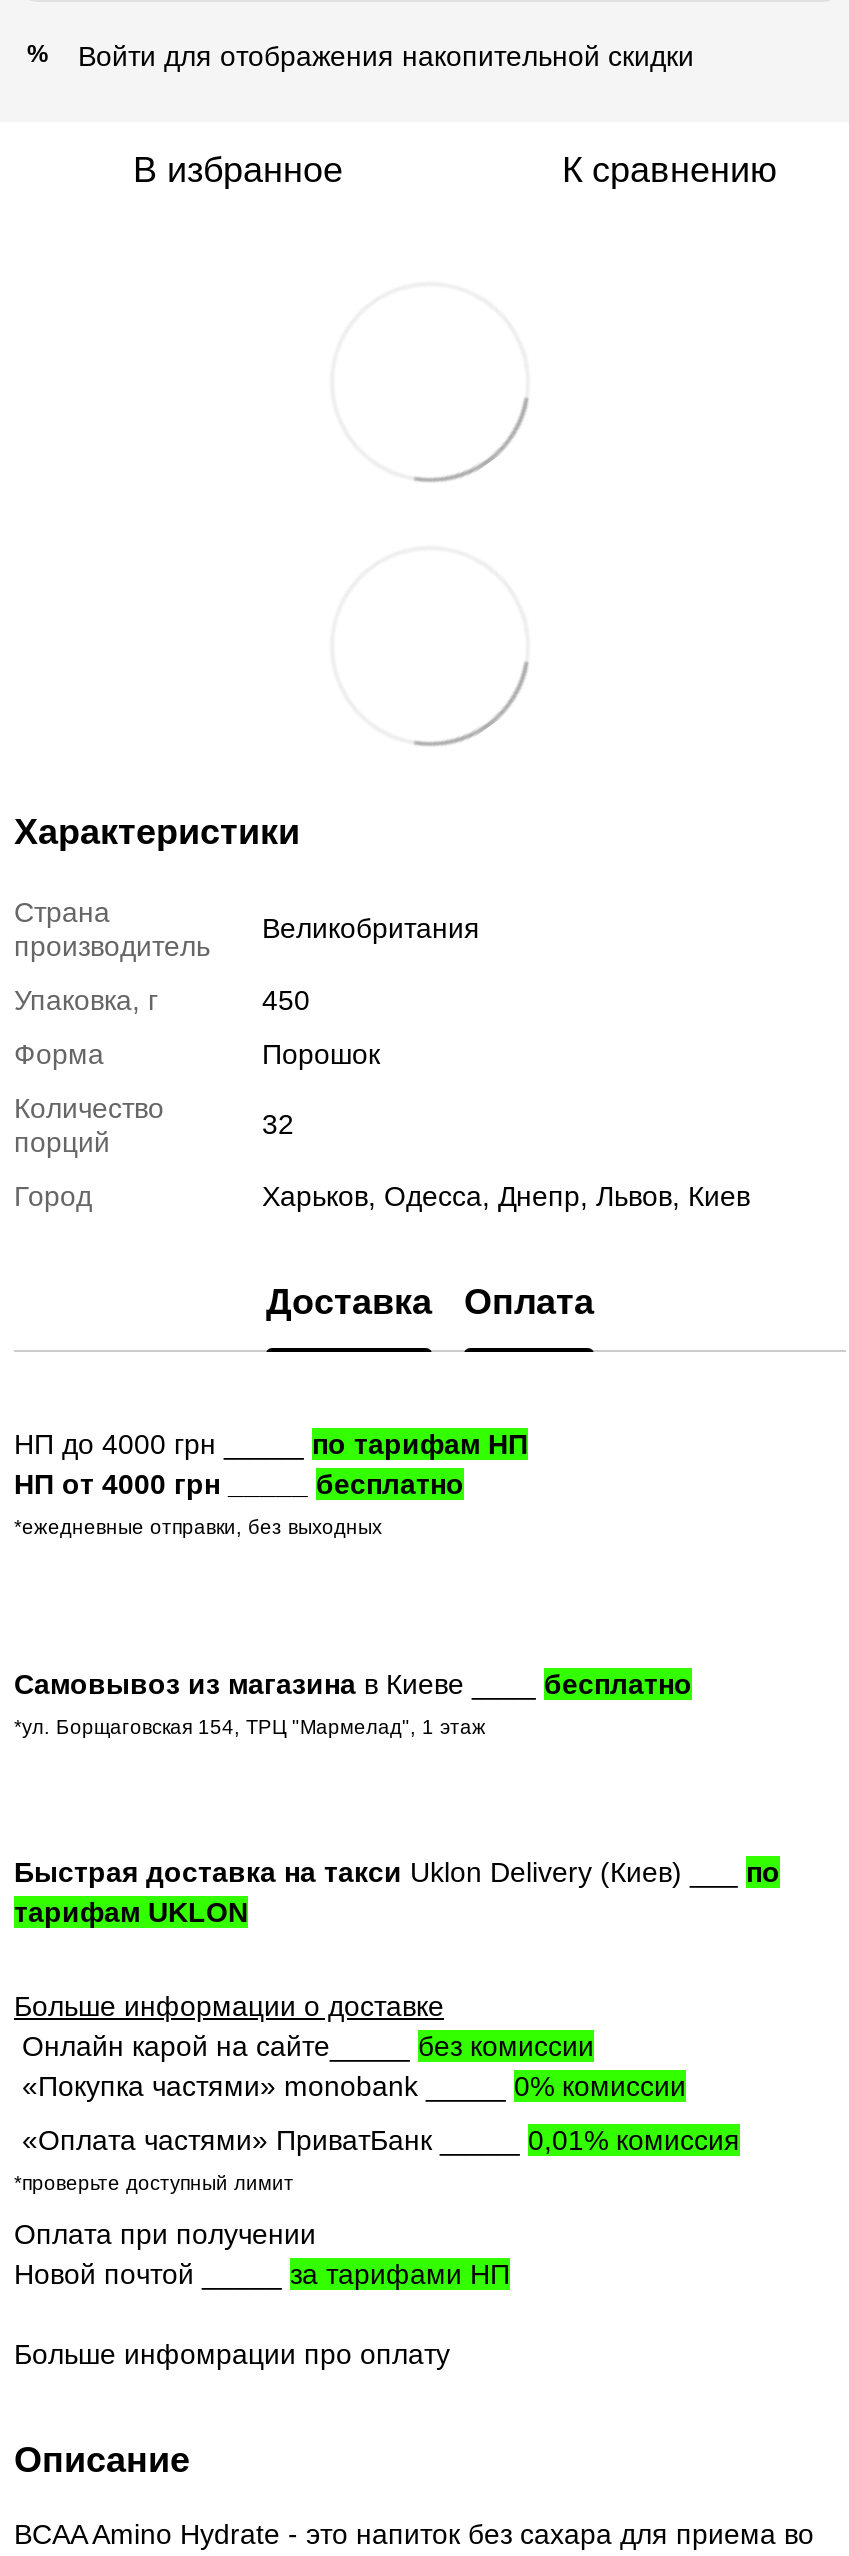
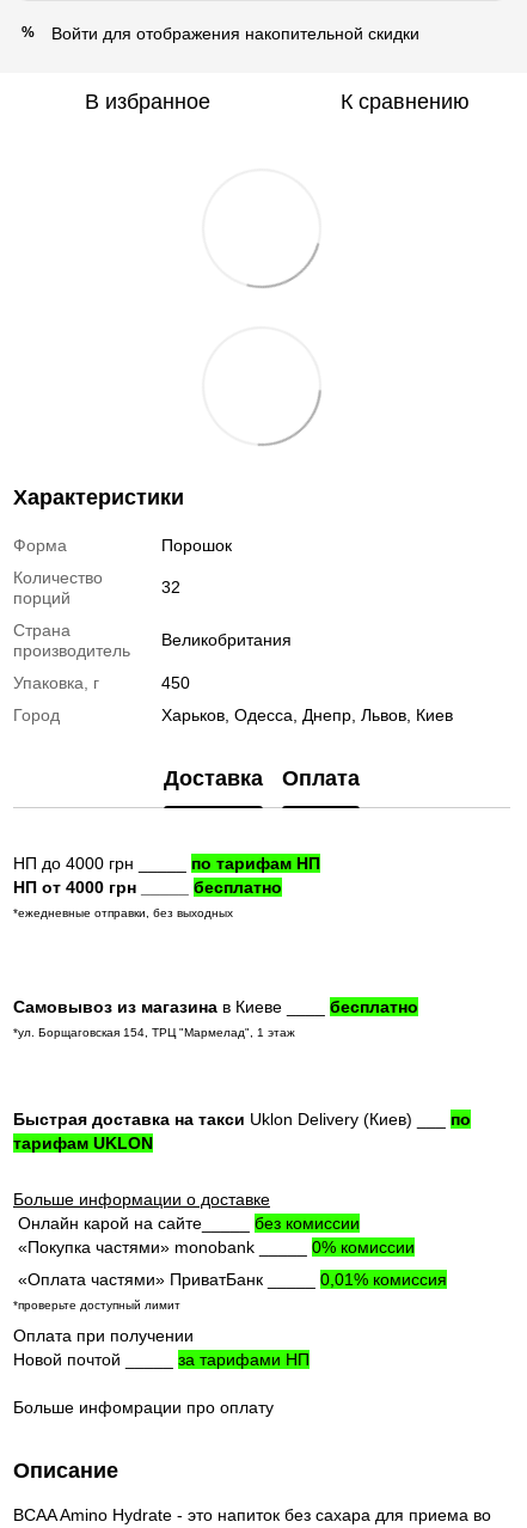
moved [14,895,210,961] -> [13,620,130,660]: Страна | производитель
moved [14,911,480,1015] -> [13,630,292,692]: Великобритания | Упаковка, г | 450
moved [14,1037,380,1157] -> [13,535,232,607]: Форма | Порошок | Количество | порций | 32

